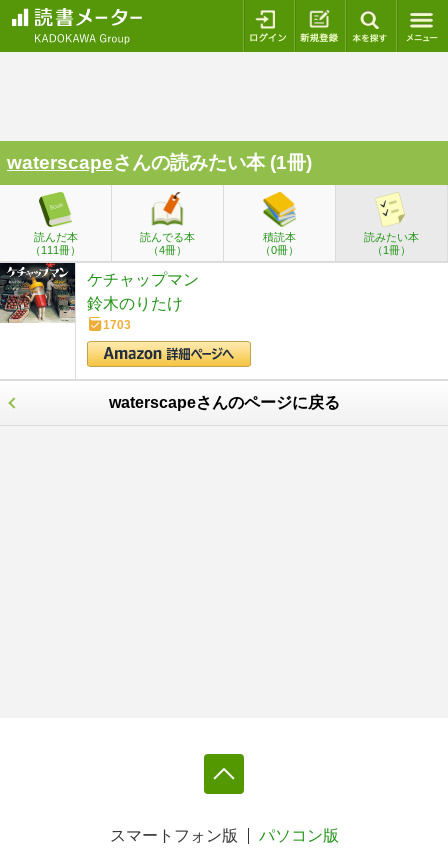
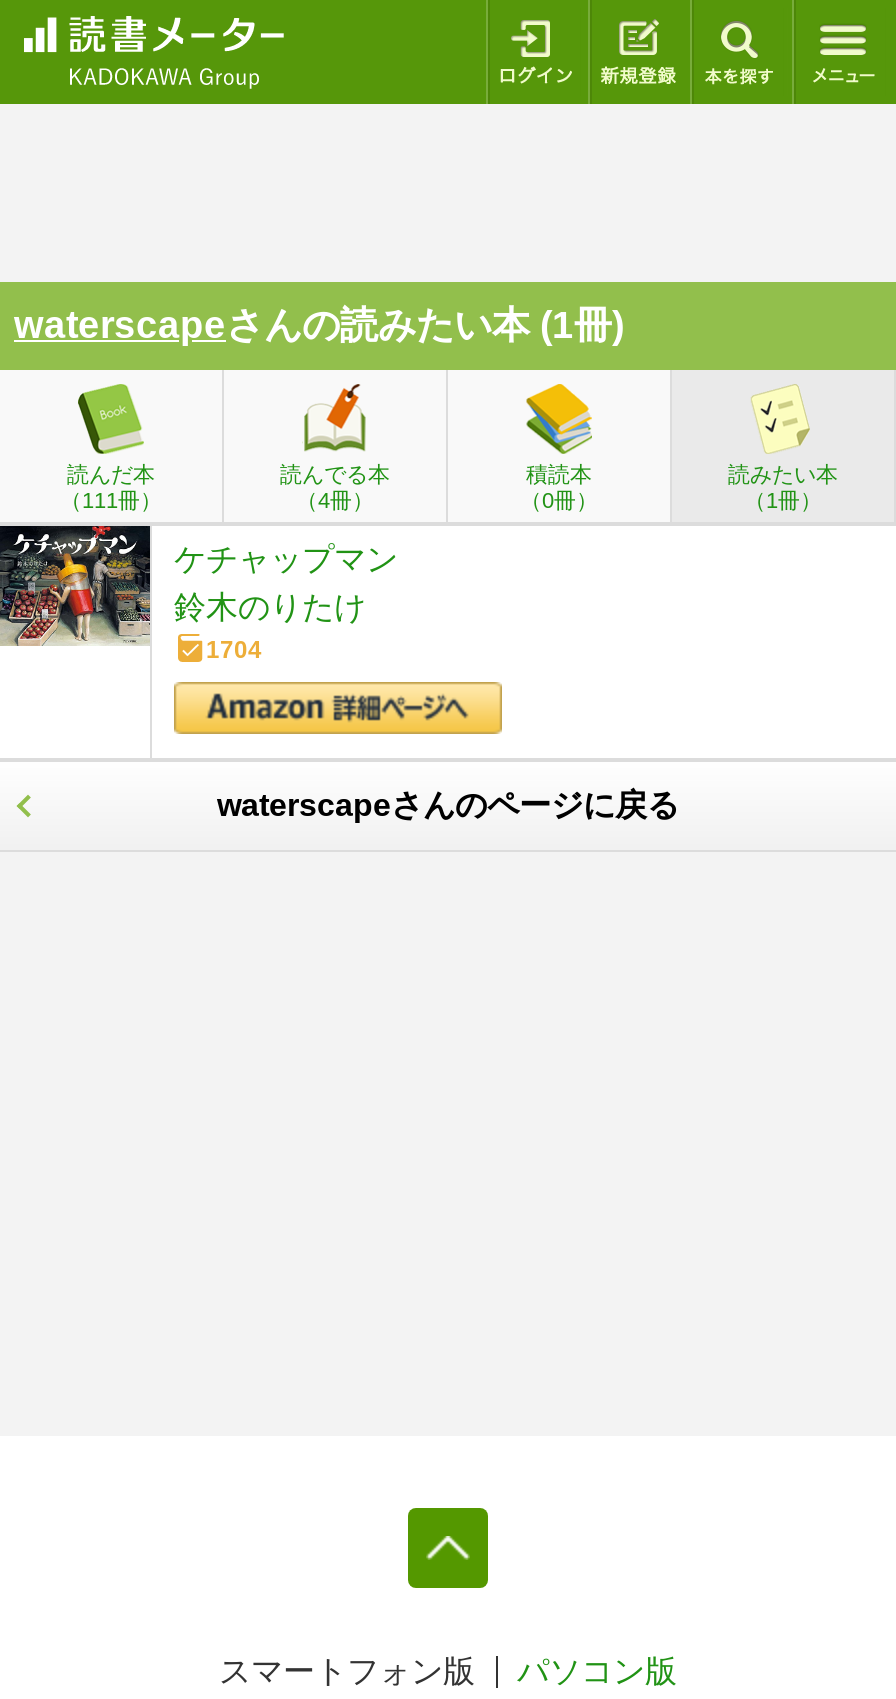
[103,318,131,332] 1703 -> [206,636,262,664] 1704

